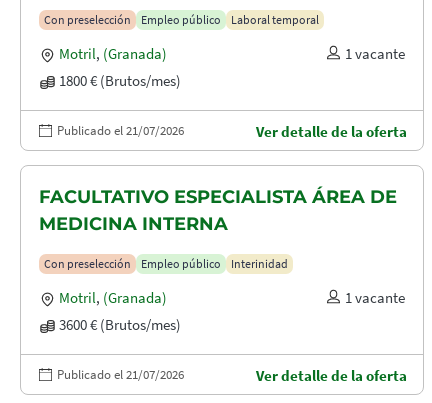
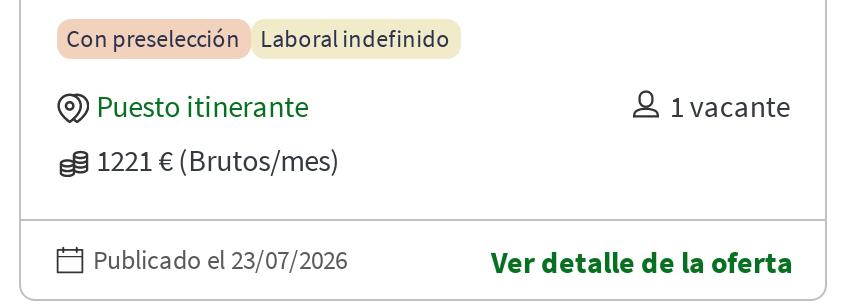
[141,12,319,27] Empleo público | Laboral temporal -> [260,22,450,52] Laboral indefinido
[59,44,167,63] Motril, (Granada) -> [96,86,308,124] Puesto itinerante
[39,71,407,383] 1800 € (Brutos/mes) | Publicado el 21/07/2026 | Ver detalle de la oferta | FACULTATIVO ESPECIALISTA ÁREA DE | MEDICINA INTERNA | Con preselección | Empleo público | Interinidad | Motril, (Granada) | 1 vacante | 3600 € (Brutos/mes) | Publicado el 21/07/2026 -> [93,140,347,276] 1221 € (Brutos/mes) | Publicado el 23/07/2026

